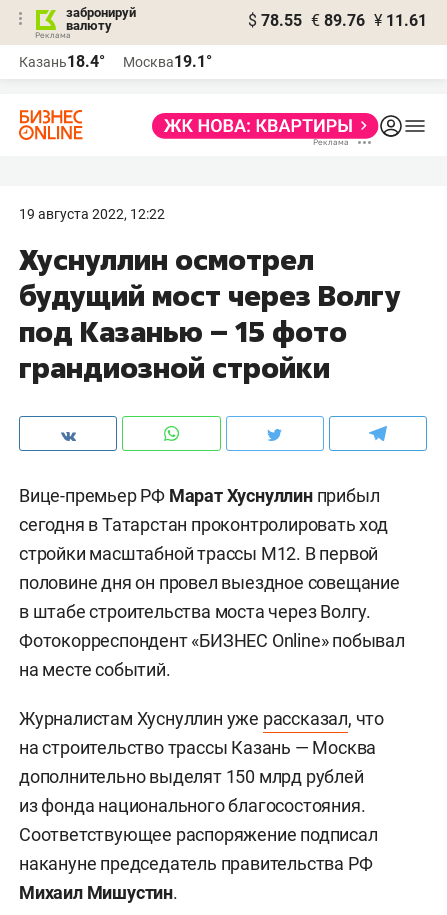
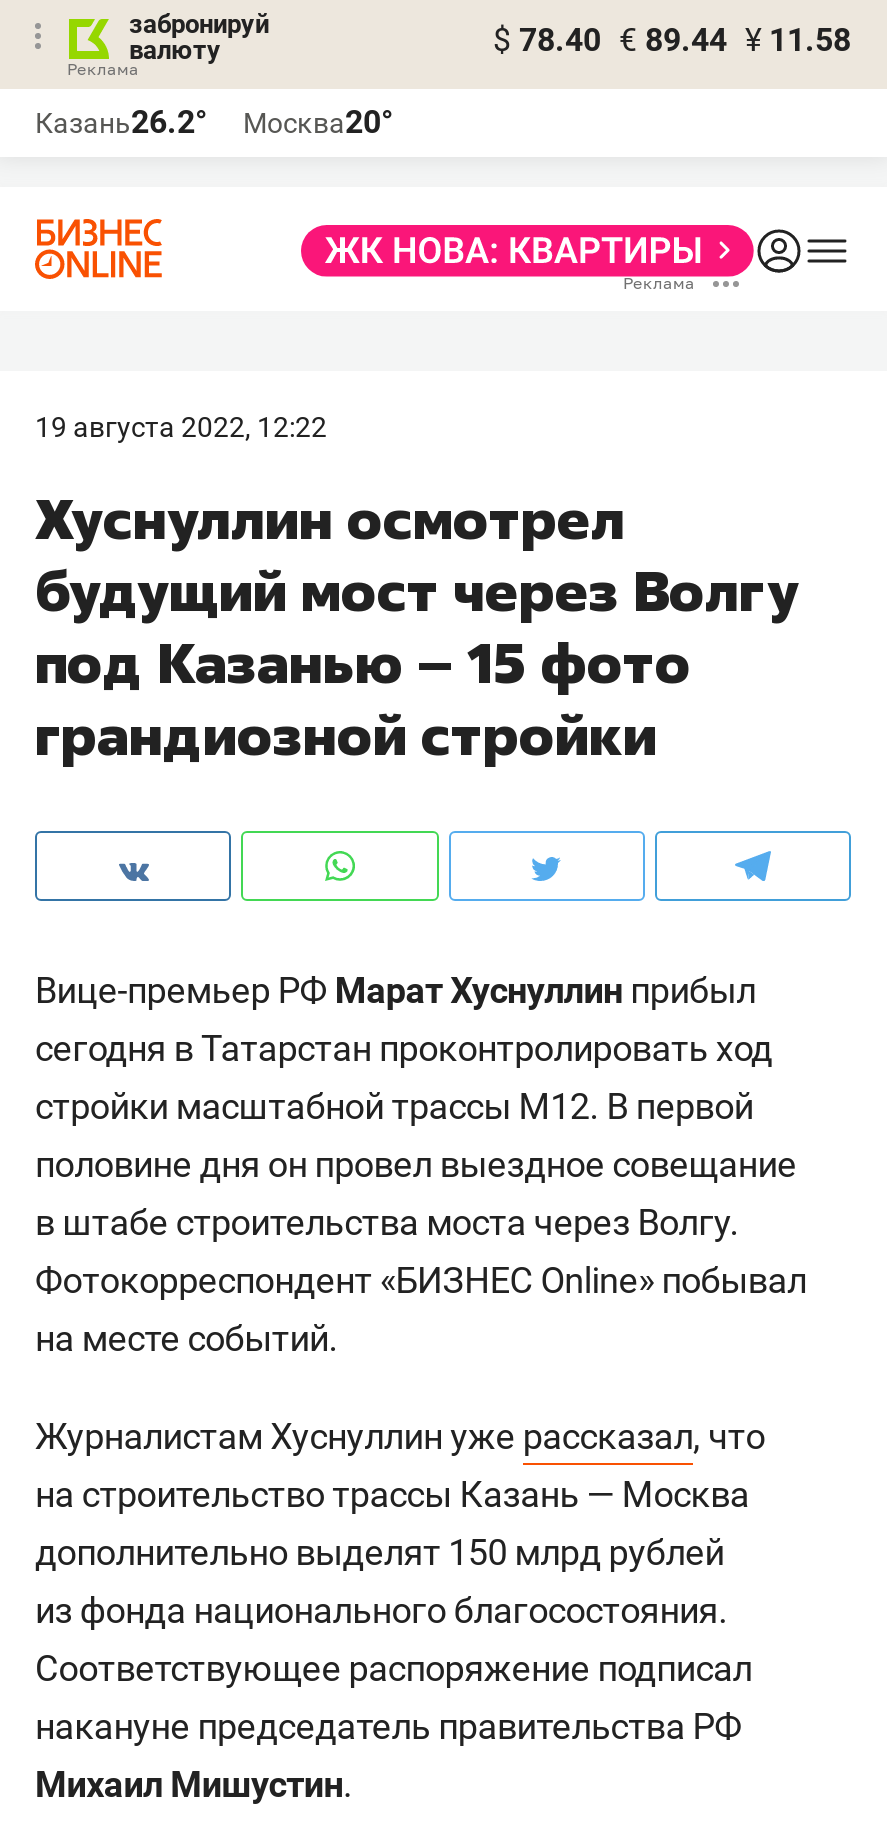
[248,11,427,30] $ 78.55 € 89.76 ¥ 11.61 -> [493,21,851,59] $ 78.40 € 89.44 ¥ 11.58
[19,52,105,71] Казань18.4° -> [35,103,207,141] Казань26.2°
[123,52,212,71] Москва19.1° -> [243,103,393,141] Москва20°

